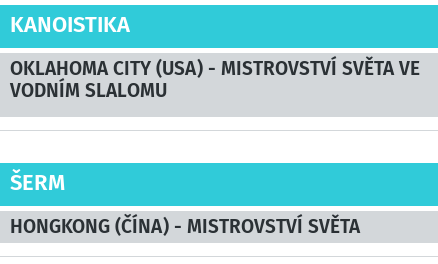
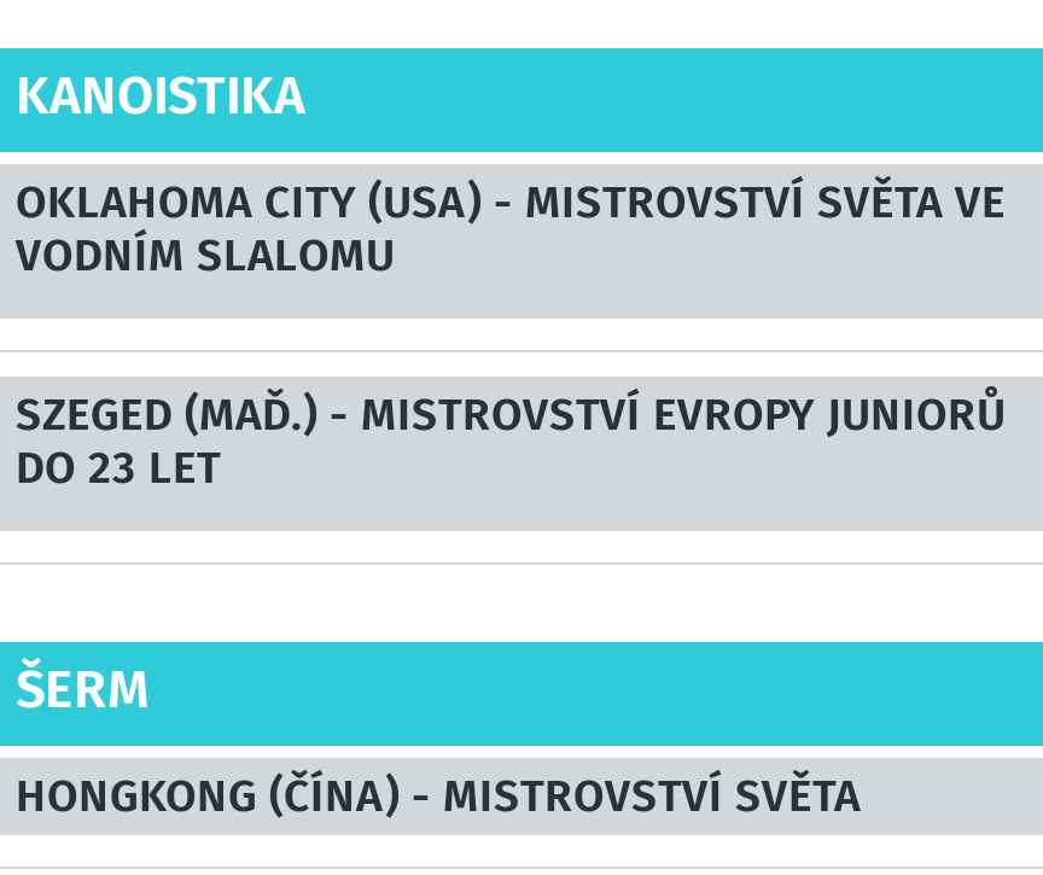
none -> [16,388,1006,495] SZEGED (MAĎ.) - MISTROVSTVÍ EVROPY JUNIORŮ | DO 23 LET

